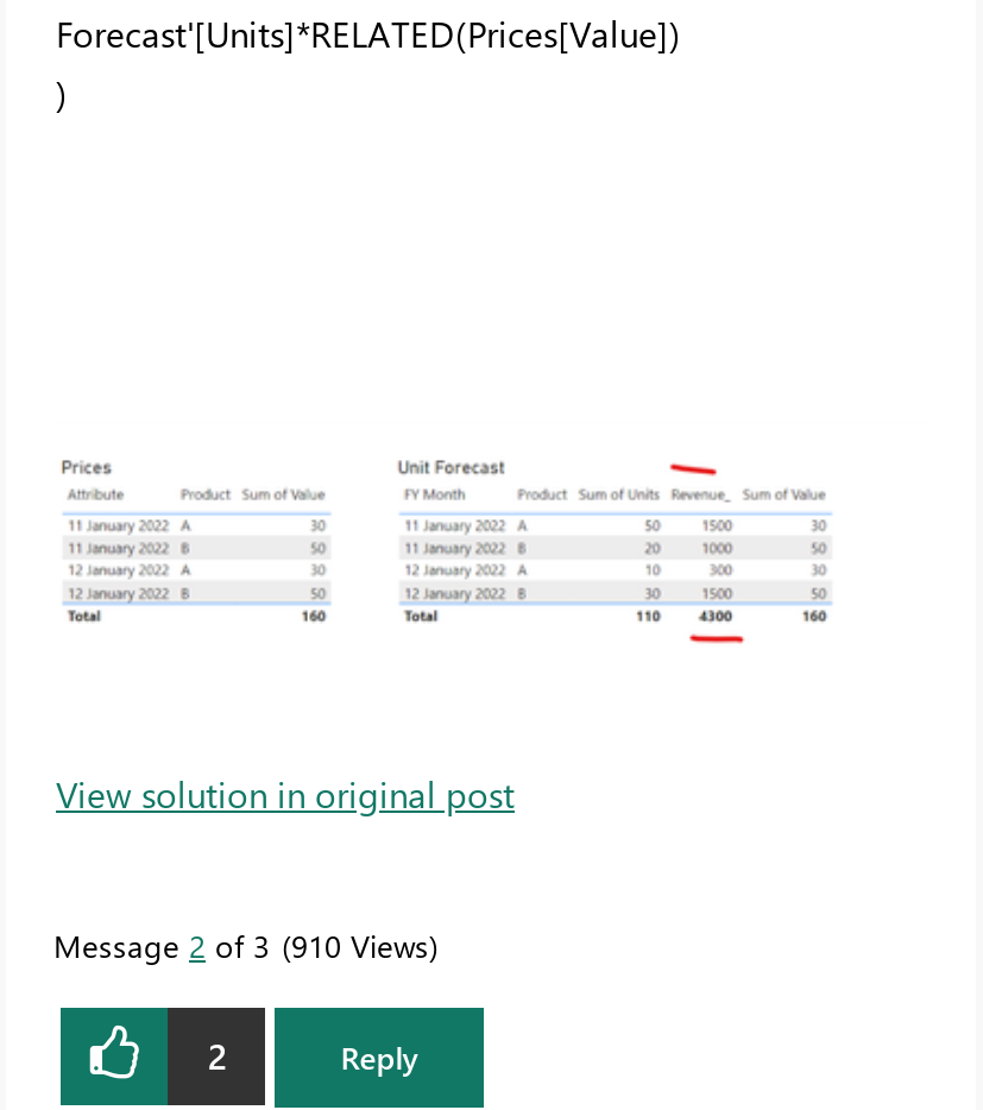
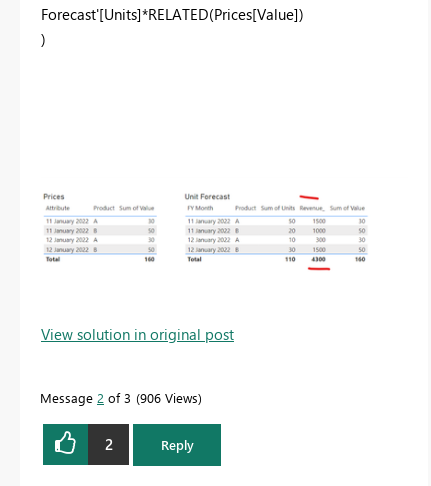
[53,924,429,964] Message 2 of 3 910 Views -> [40,389,198,406] Message 2 of 3 906 Views

